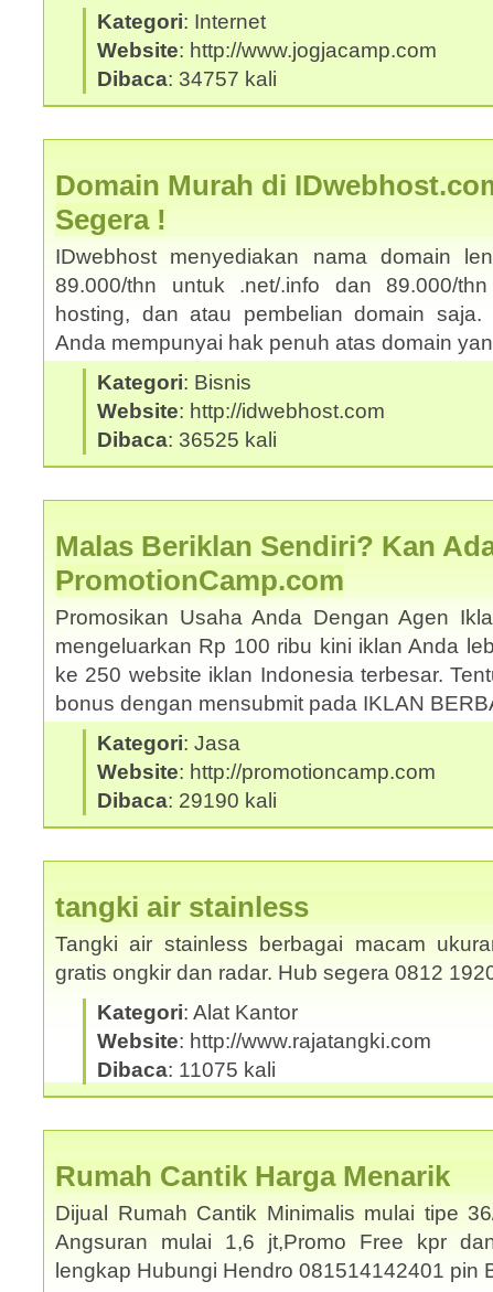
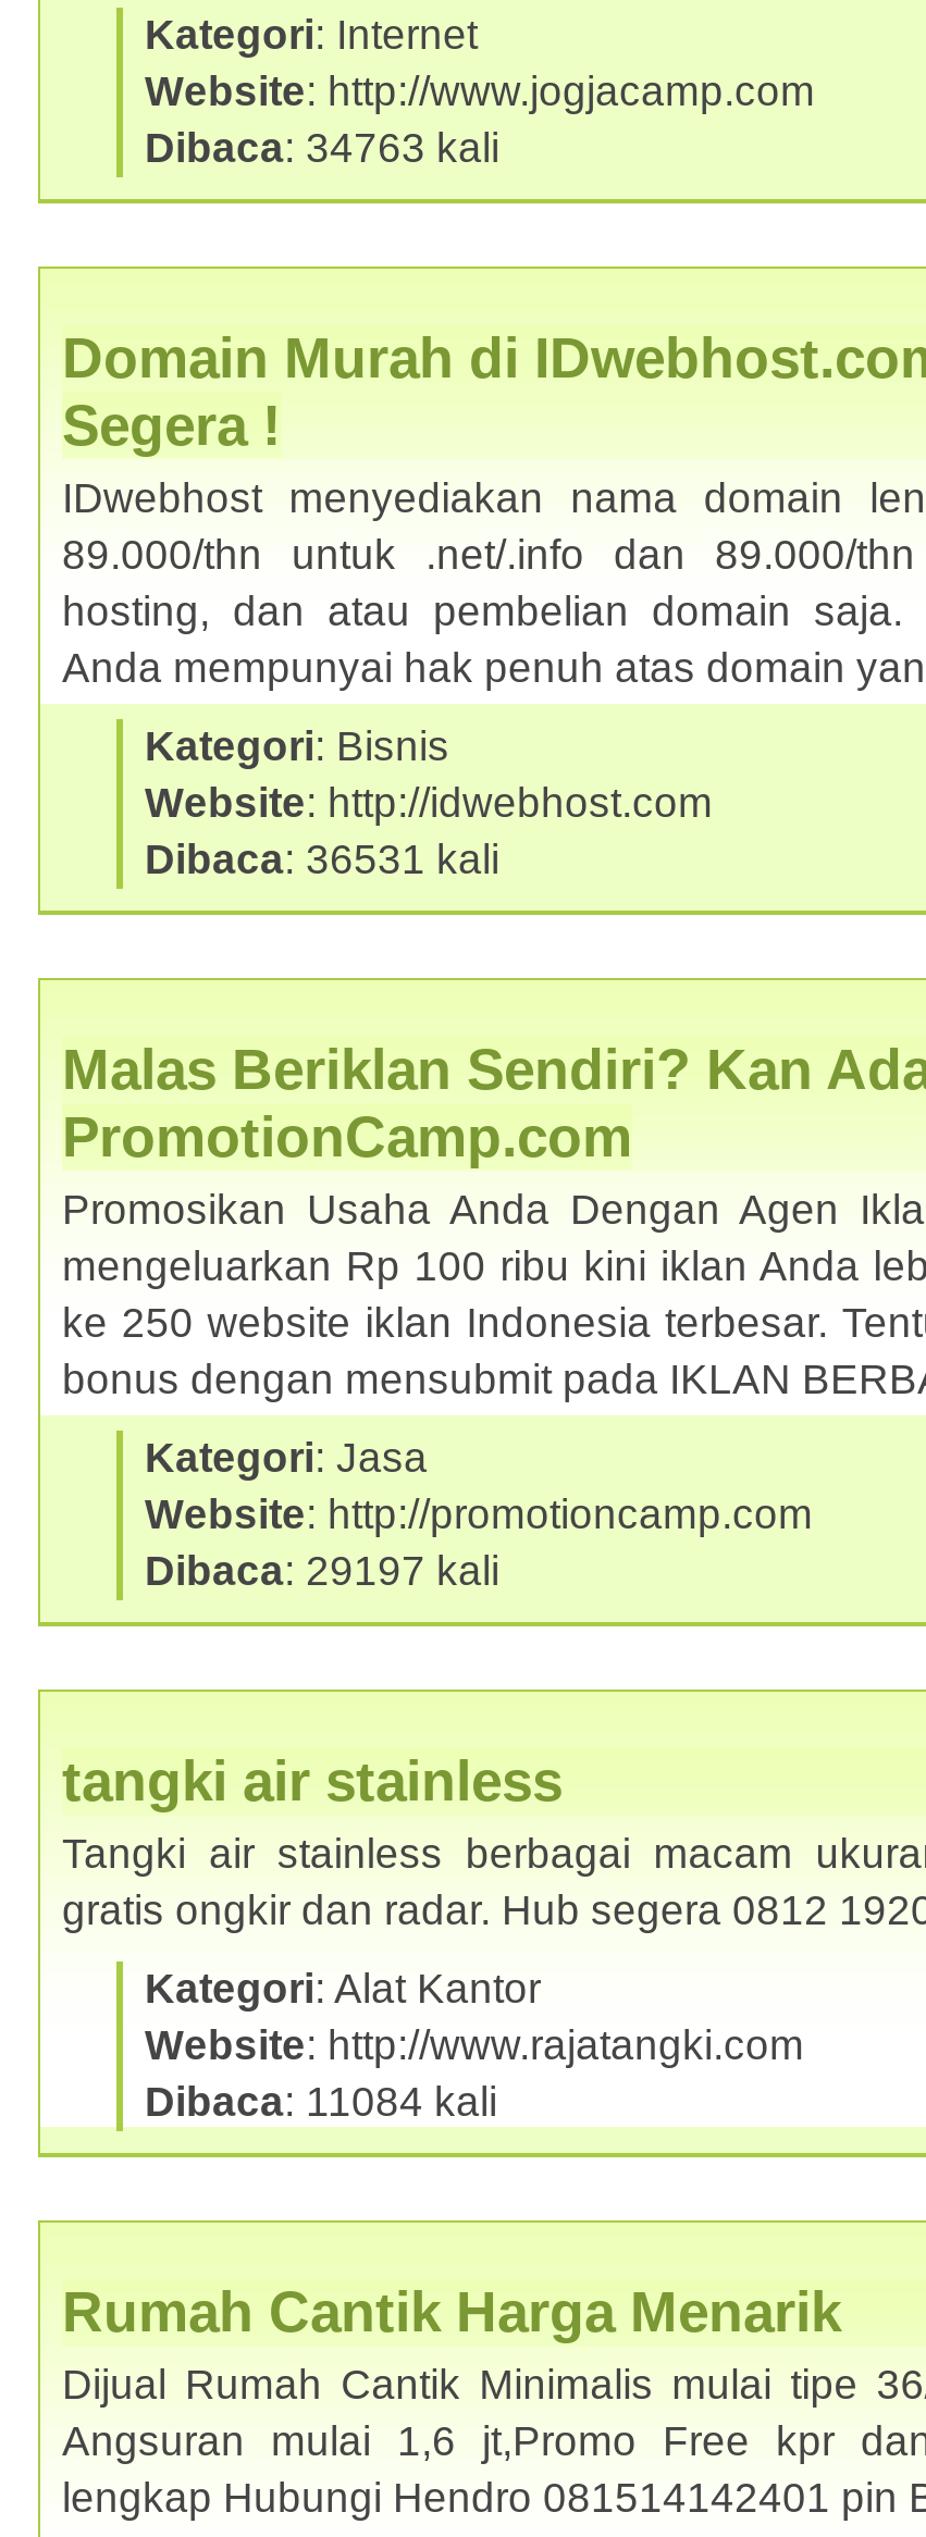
[97,67,277,90] Dibaca: 34757 kali -> [145,125,499,171] Dibaca: 34763 kali
[97,428,277,451] Dibaca: 36525 kali -> [145,837,499,882] Dibaca: 36531 kali
[97,789,277,812] Dibaca: 29190 kali -> [145,1548,499,1594] Dibaca: 29197 kali
[97,1058,276,1081] Dibaca: 11075 kali -> [145,2079,497,2125] Dibaca: 11084 kali

